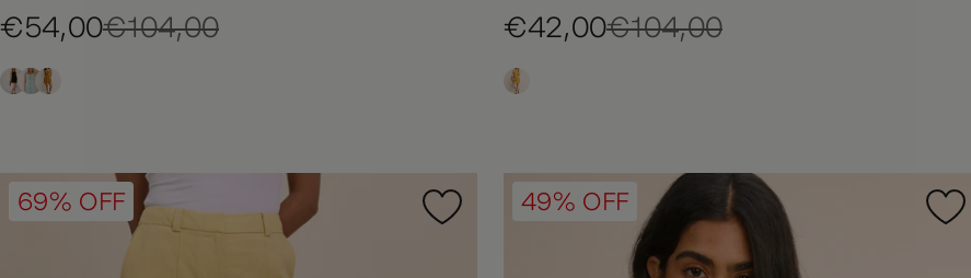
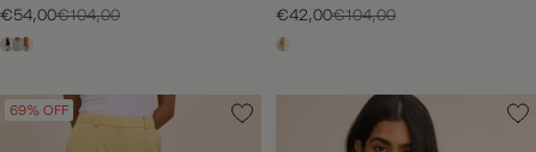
[521,185,628,216] 49% OFF -> none

